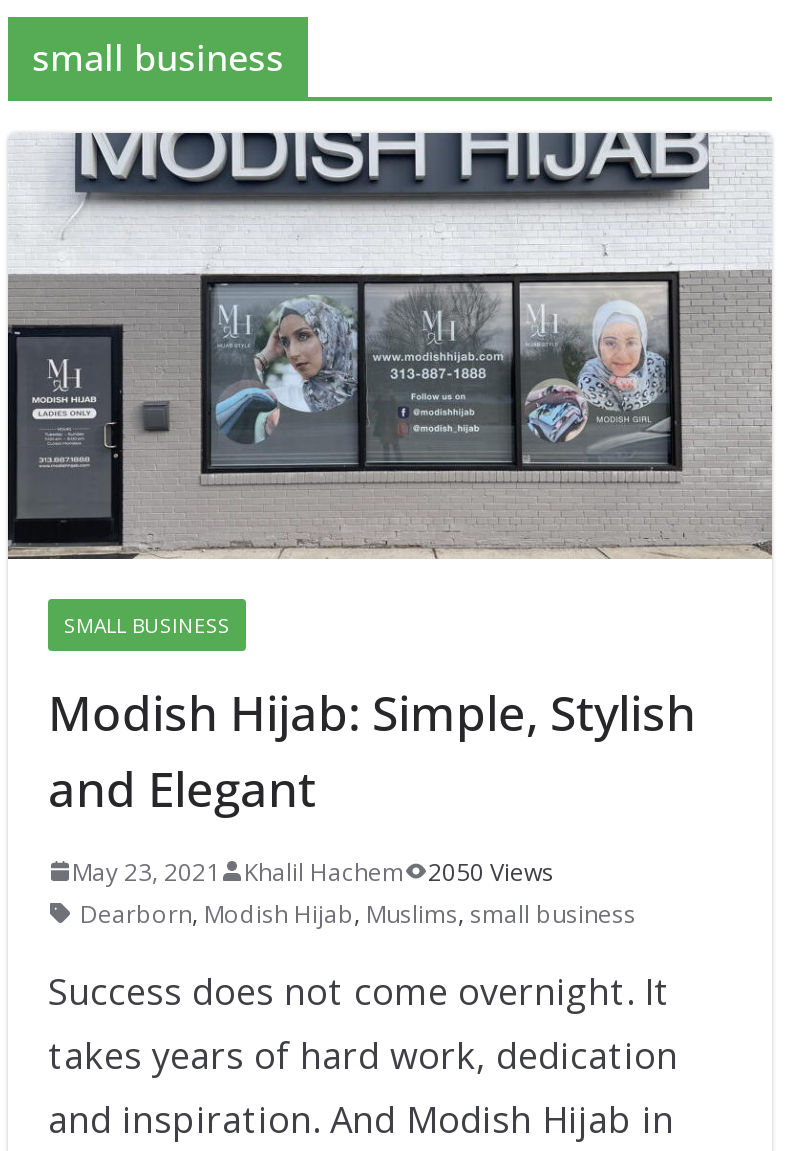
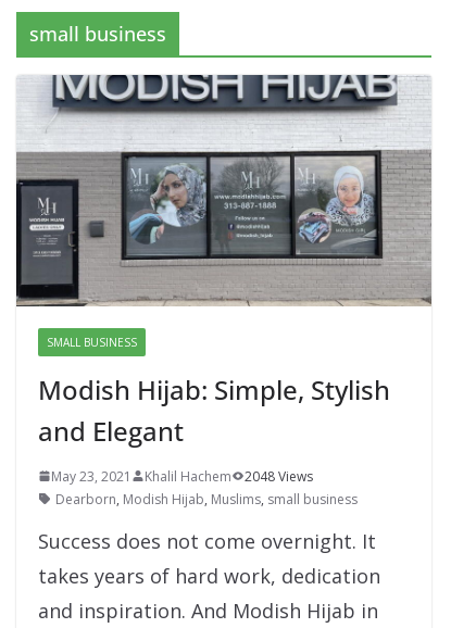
[72,854,554,888] May 23, 2021 Khalil Hachem 2050 Views -> [51,467,313,485] May 23, 2021 Khalil Hachem 2048 Views

